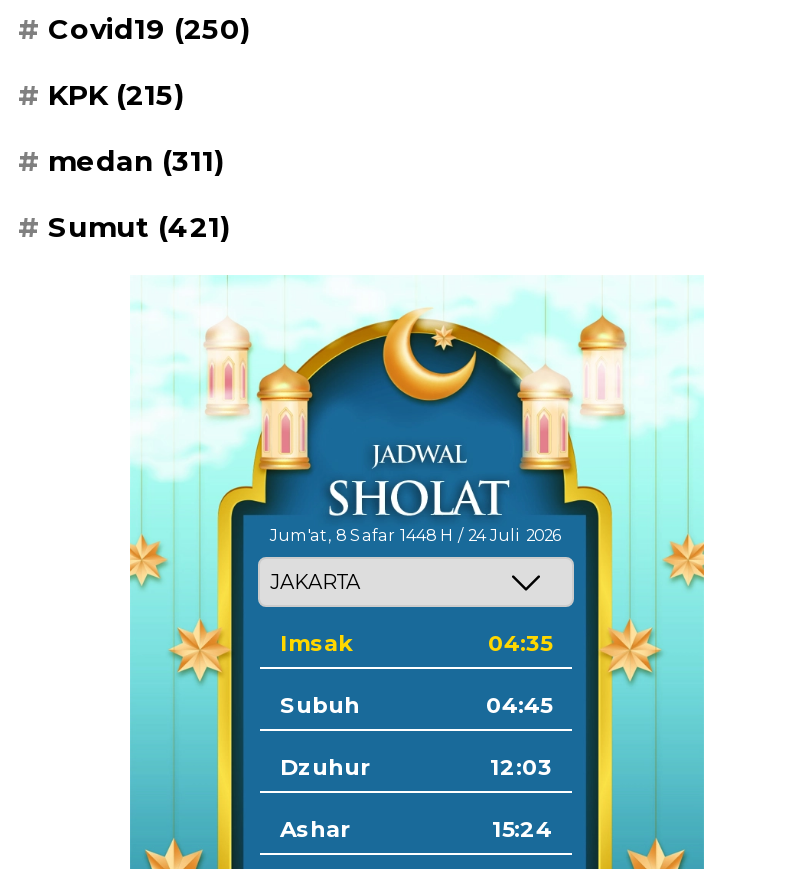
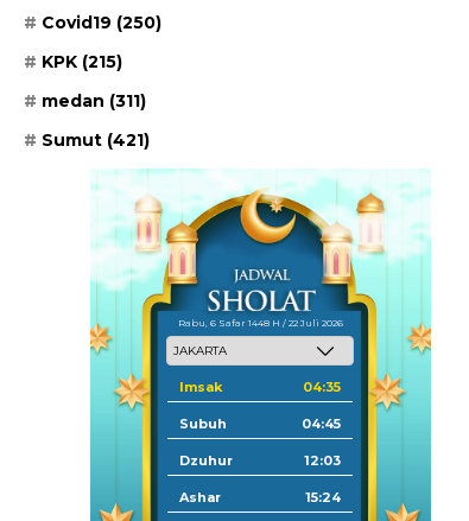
[270,526,562,546] Jum'at, 8 Safar 1448 H / 24 Juli 2026 -> [178,317,343,329] Rabu, 6 Safar 1448 H / 22 Juli 2026

